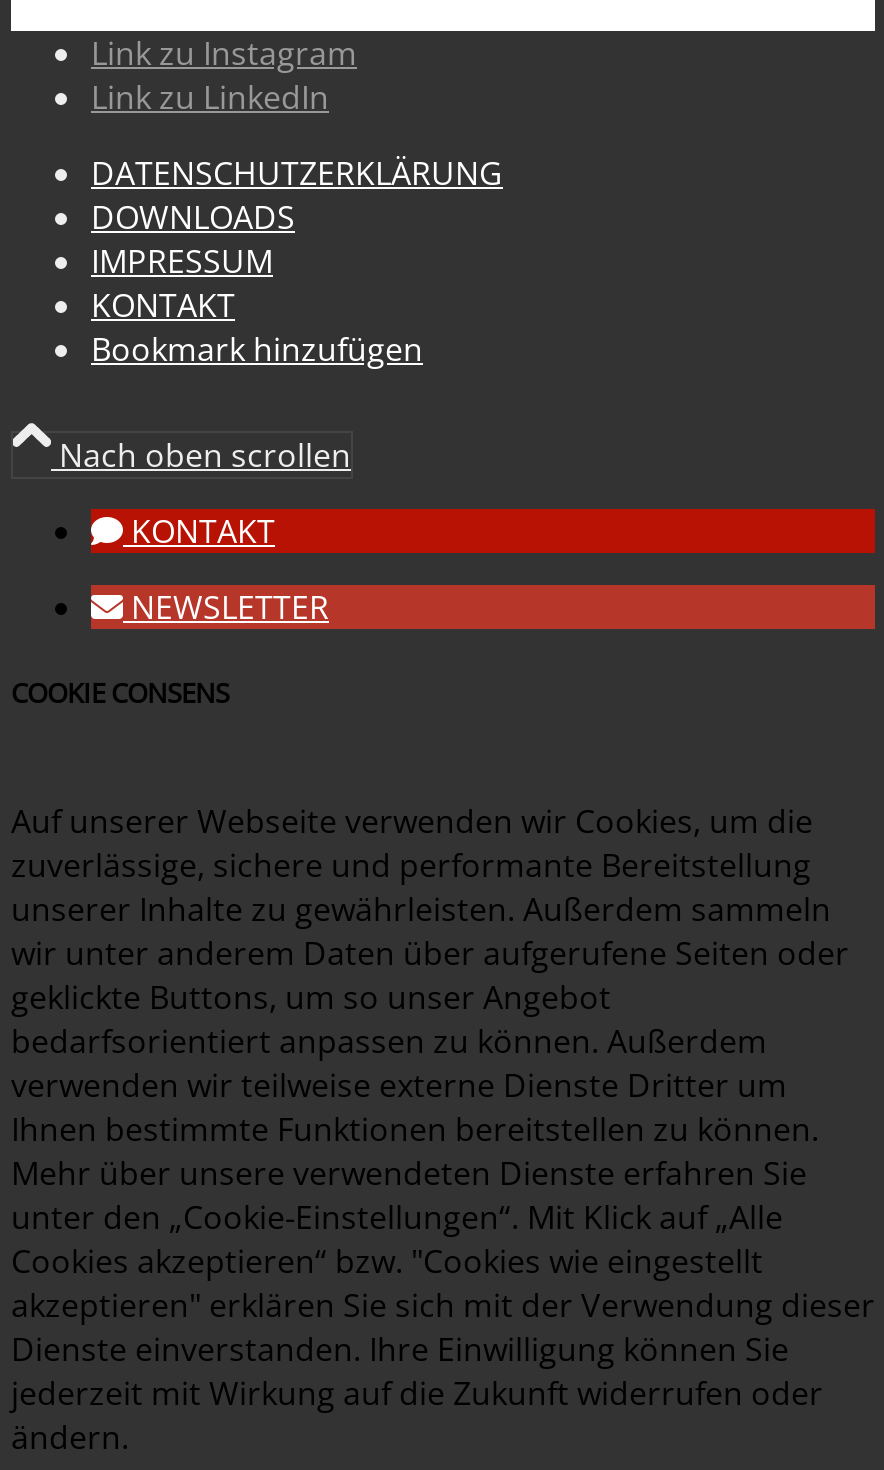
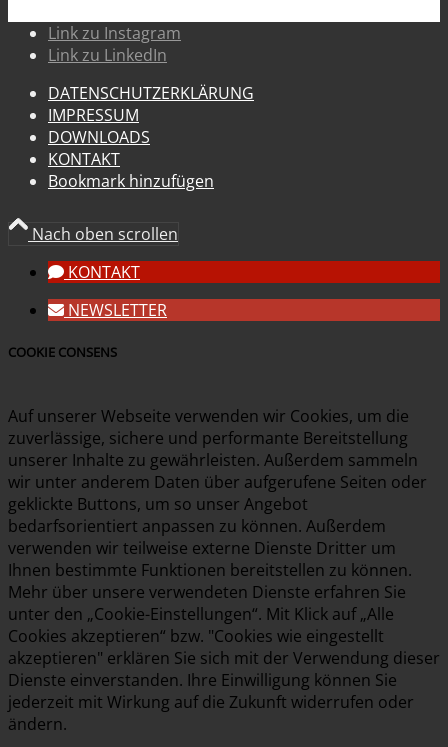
moved [91,196,295,240] -> [48,126,150,148]: DOWNLOADS
moved [91,240,273,284] -> [48,104,139,126]: IMPRESSUM

